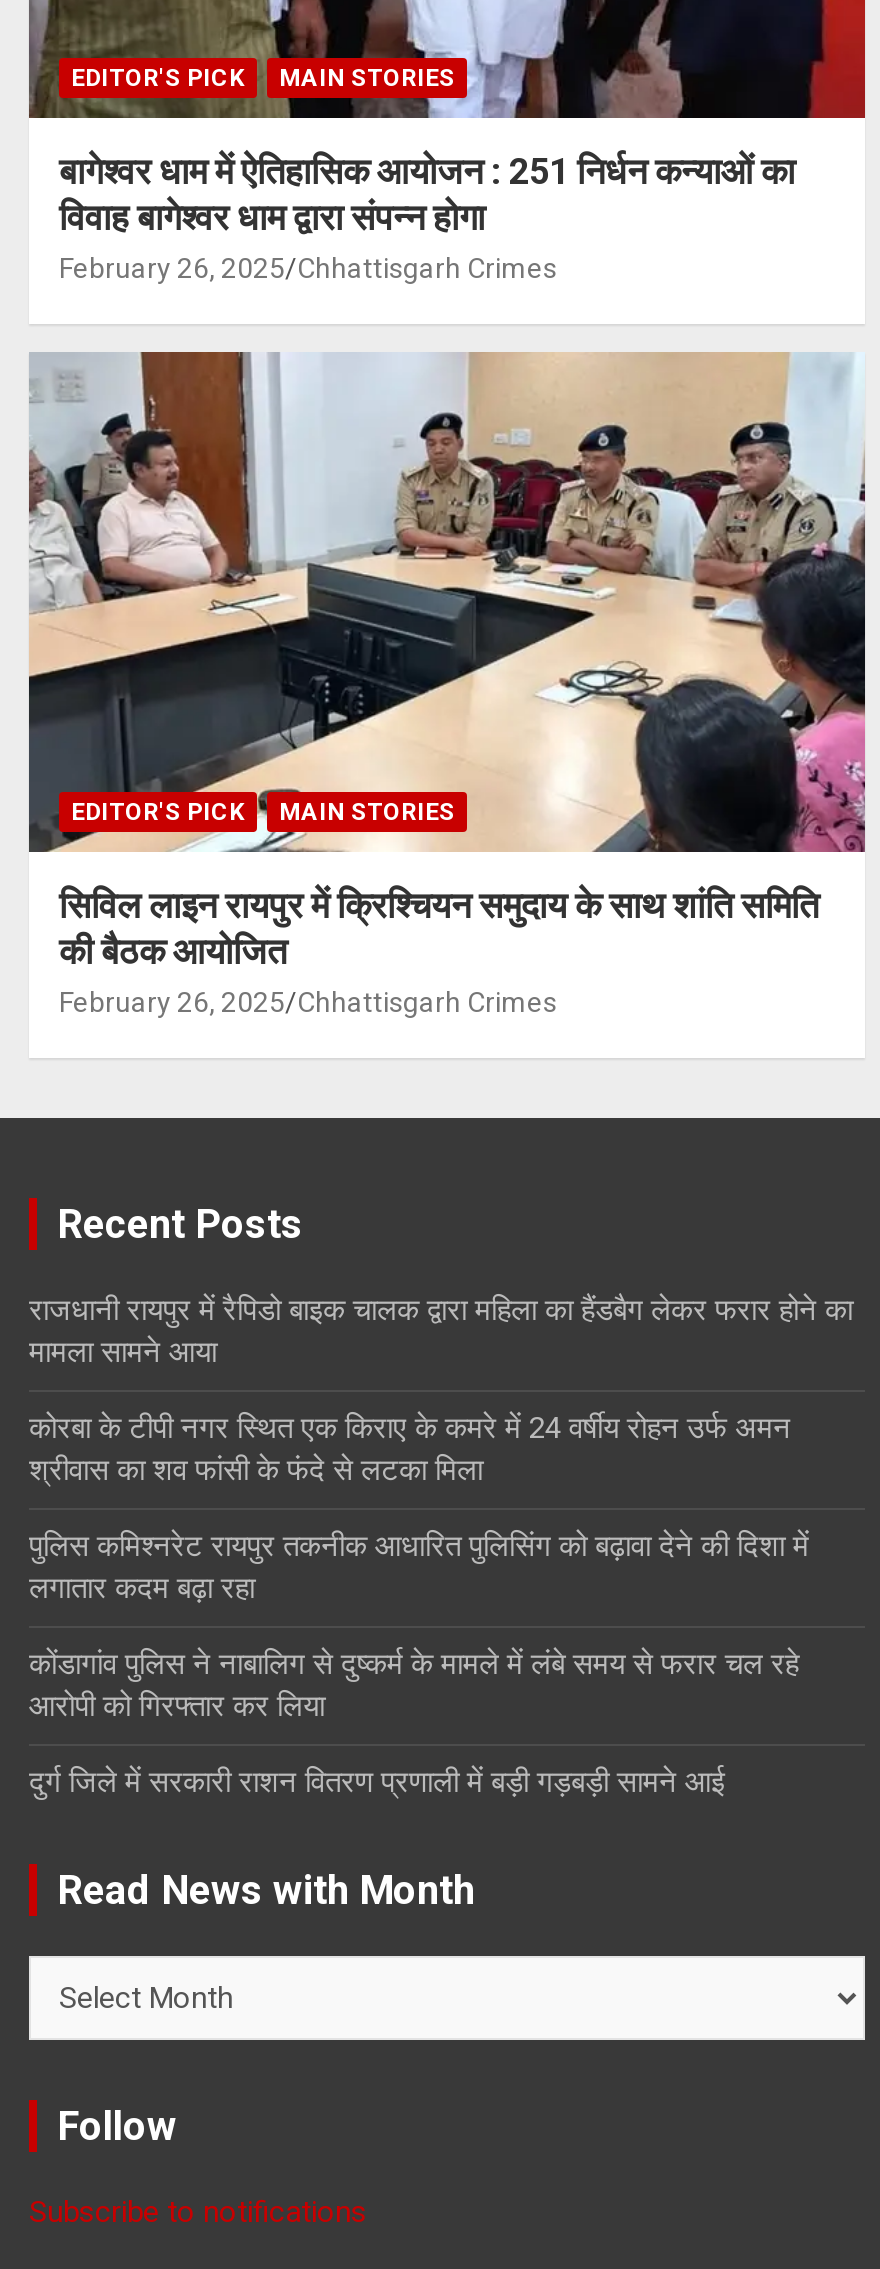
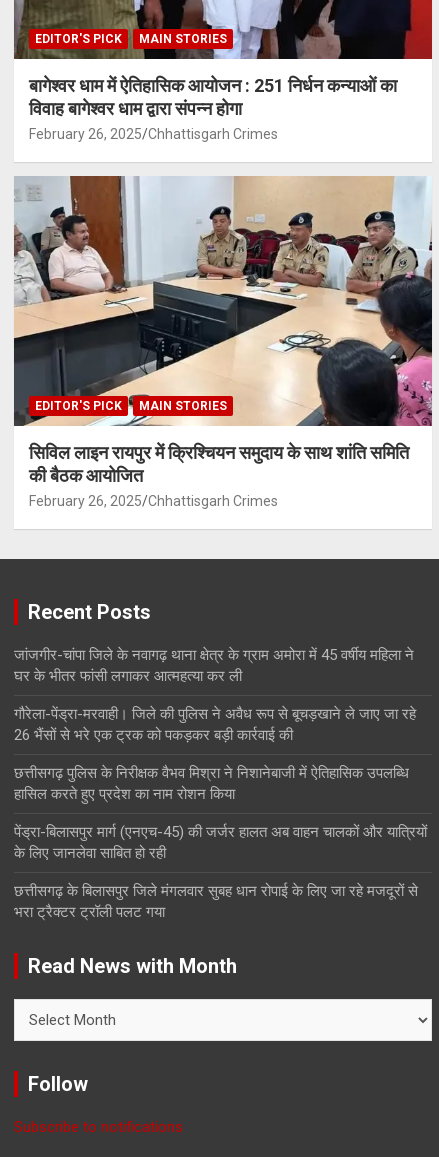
[29,1293,853,1371] राजधानी रायपुर में रैपिडो बाइक चालक द्वारा महिला का हैंडबैग लेकर फरार होने का | मामला सामने आया -> [14,646,414,685] जांजगीर-चांपा जिले के नवागढ़ थाना क्षेत्र के ग्राम अमोरा में 45 वर्षीय महिला ने | घर के भीतर फांसी लगाकर आत्महत्या कर ली
[29,1411,791,1489] कोरबा के टीपी नगर स्थित एक किराए के कमरे में 24 वर्षीय रोहन उर्फ अमन | श्रीवास का शव फांसी के फंदे से लटका मिला -> [14,705,416,744] गौरेला-पेंड्रा-मरवाही। जिले की पुलिस ने अवैध रूप से बूचड़खाने ले जाए जा रहे | 26 भैंसों से भरे एक ट्रक को पकड़कर बड़ी कार्रवाई की
[29,1529,809,1607] पुलिस कमिश्नरेट रायपुर तकनीक आधारित पुलिसिंग को बढ़ावा देने की दिशा में | लगातार कदम बढ़ा रहा -> [14,764,409,803] छत्तीसगढ़ पुलिस के निरीक्षक वैभव मिश्रा ने निशानेबाजी में ऐतिहासिक उपलब्धि | हासिल करते हुए प्रदेश का नाम रोशन किया
[29,1647,799,1725] कोंडागांव पुलिस ने नाबालिग से दुष्कर्म के मामले में लंबे समय से फरार चल रहे | आरोपी को गिरफ्तार कर लिया -> [14,823,427,862] पेंड्रा-बिलासपुर मार्ग (एनएच-45) की जर्जर हालत अब वाहन चालकों और यात्रियों | के लिए जानलेवा साबित हो रही
[29,1765,725,1801] दुर्ग जिले में सरकारी राशन वितरण प्रणाली में बड़ी गड़बड़ी सामने आई -> [14,882,418,921] छत्तीसगढ़ के बिलासपुर जिले मंगलवार सुबह धान रोपाई के लिए जा रहे मजदूरों से | भरा ट्रैक्टर ट्रॉली पलट गया

